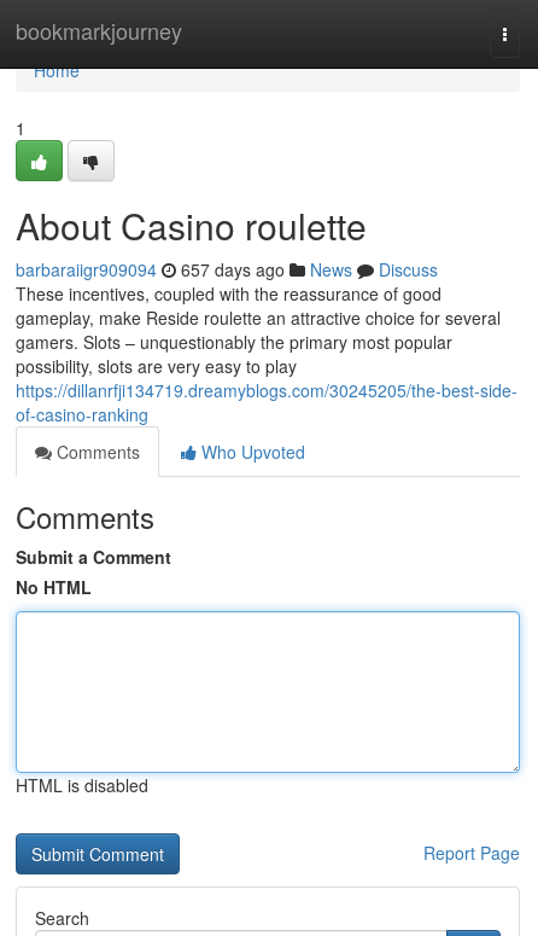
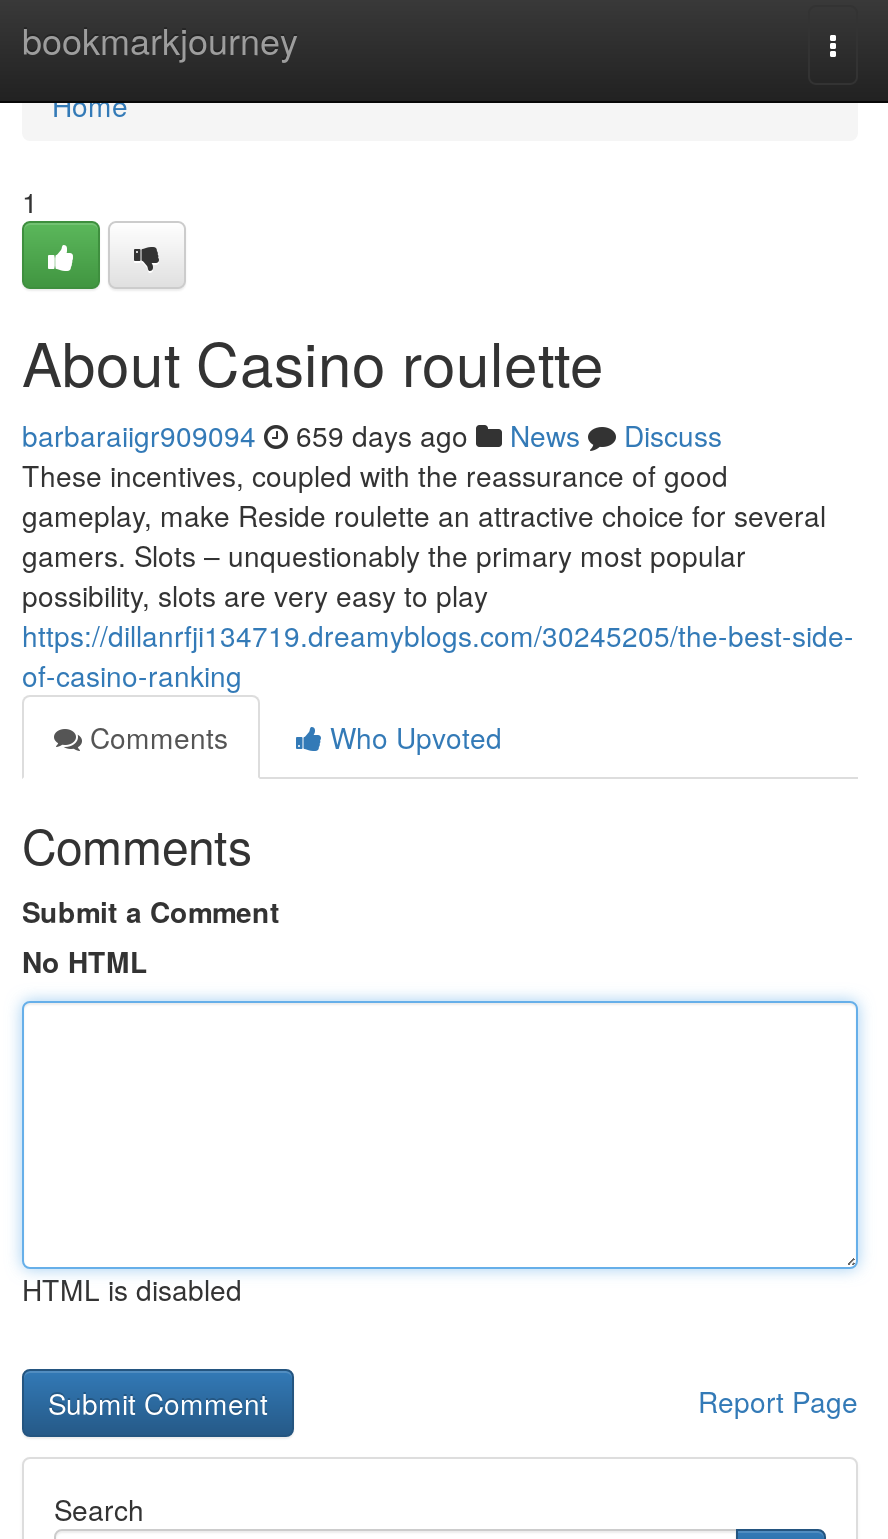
[16,257,438,281] barbaraiigr909094 657 days ago News Discuss -> [22,415,722,455] barbaraiigr909094 659 days ago News Discuss

